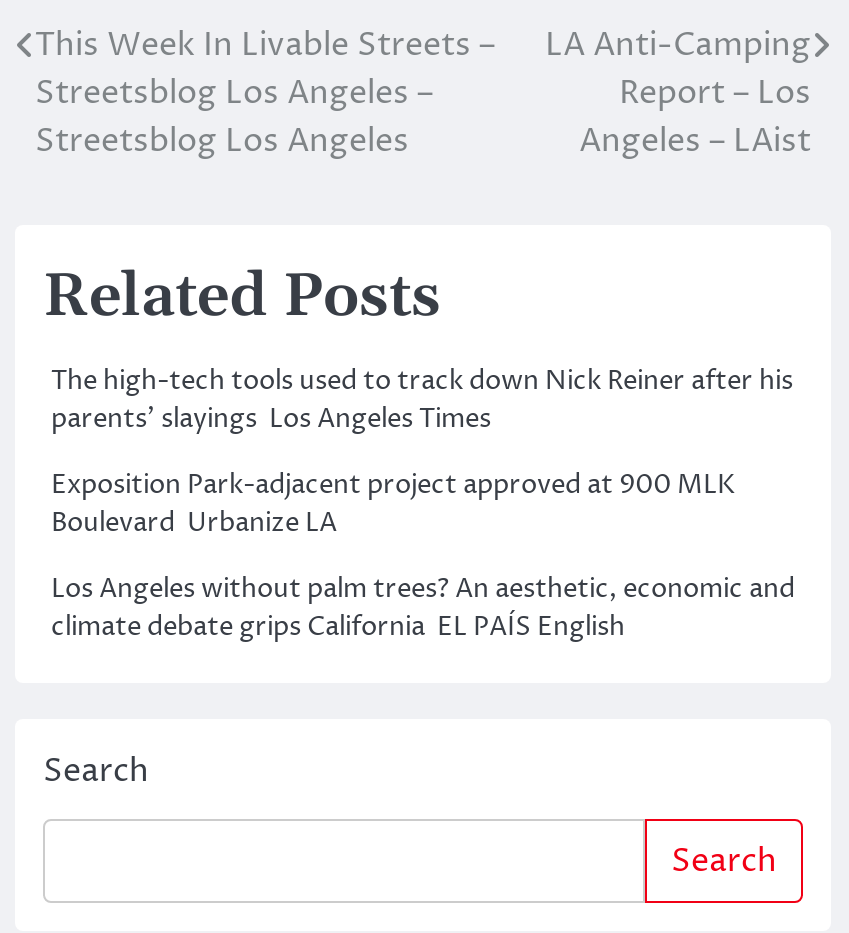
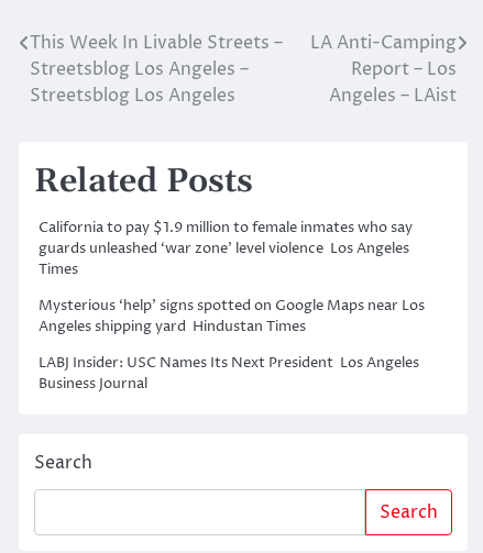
[51,364,793,438] The high-tech tools used to track down Nick Reiner after his | parents’ slayings Los Angeles Times -> [39,218,413,280] California to pay $1.9 million to female inmates who say | guards unleashed ‘war zone’ level violence Los Angeles | Times
[51,468,735,542] Exposition Park-adjacent project approved at 900 MLK | Boulevard Urbanize LA -> [39,296,425,337] Mysterious ‘help’ signs spotted on Google Maps near Los | Angeles shipping yard Hindustan Times
[51,572,795,646] Los Angeles without palm trees? An aesthetic, economic and | climate debate grips California EL PAÍS English -> [39,353,419,394] LABJ Insider: USC Names Its Next President Los Angeles | Business Journal

